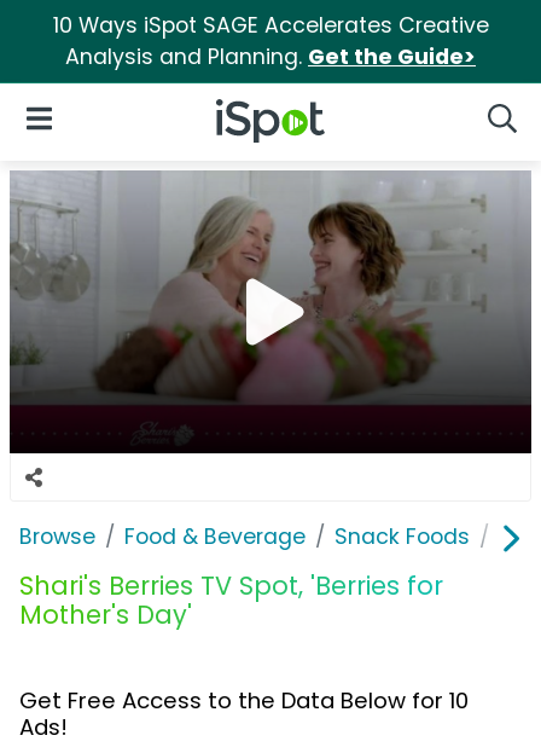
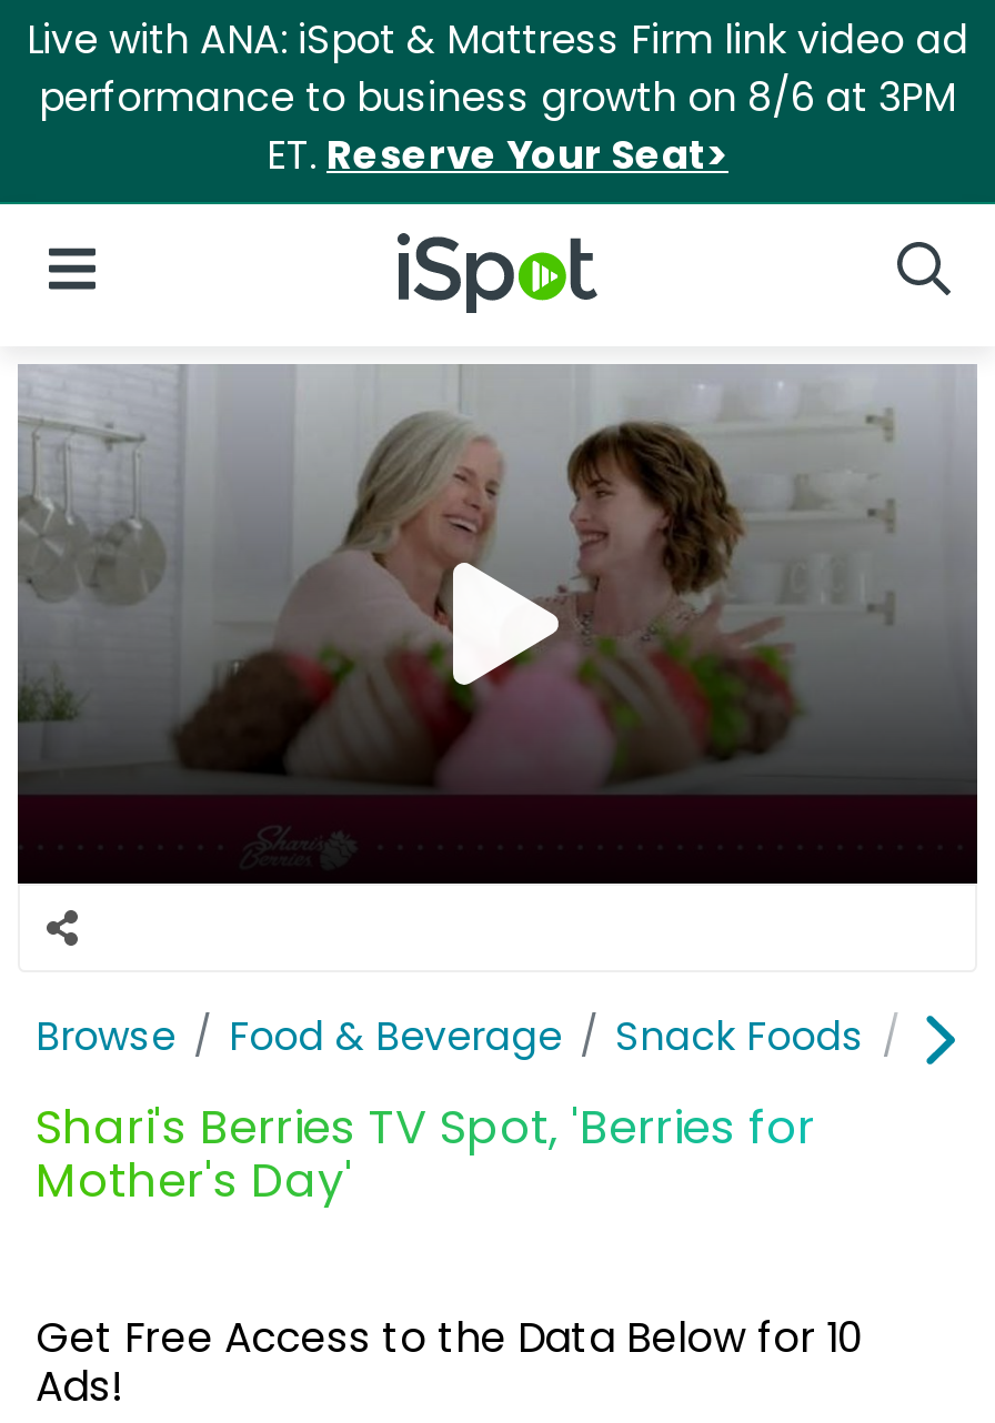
[53,11,488,71] 10 Ways iSpot SAGE Accelerates Creative | Analysis and Planning. Get the Guide> -> [27,13,968,182] Live with ANA: iSpot & Mattress Firm link video ad | performance to business growth on 8/6 at 3PM | ET. Reserve Your Seat>

